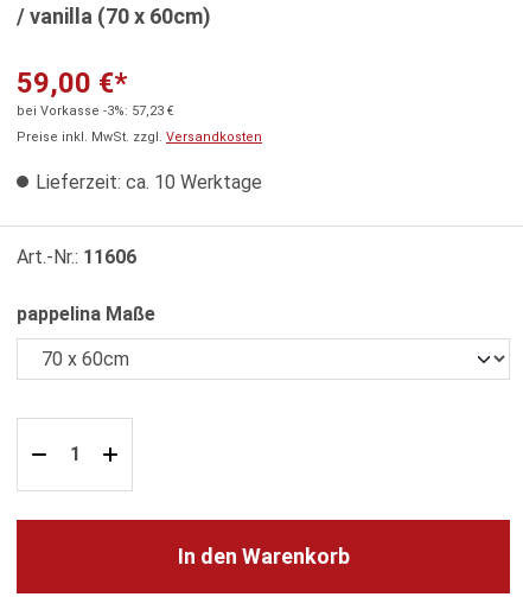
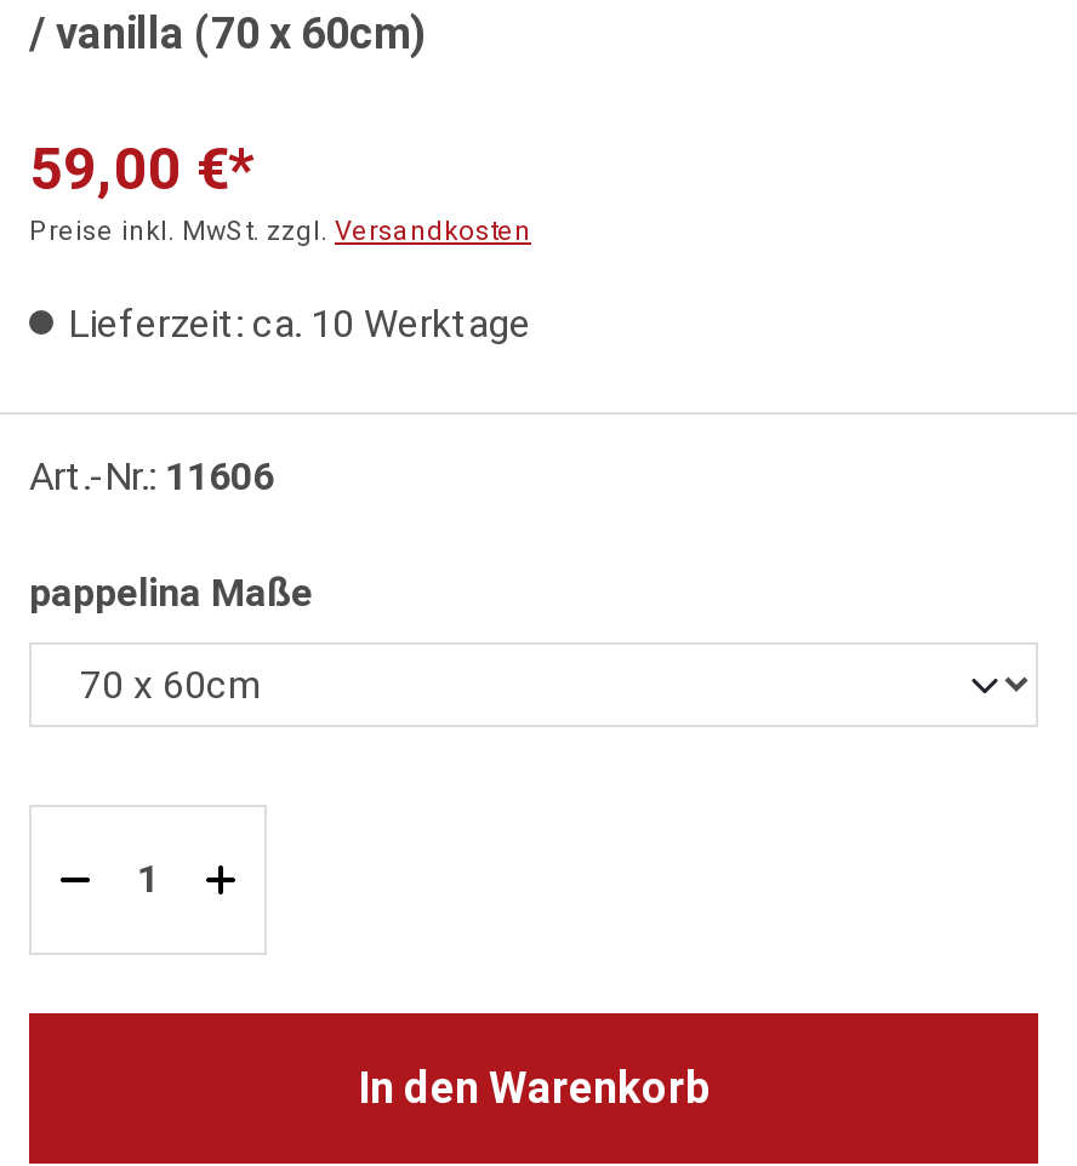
[17,103,174,119] bei Vorkasse -3%: 57,23 € -> none

